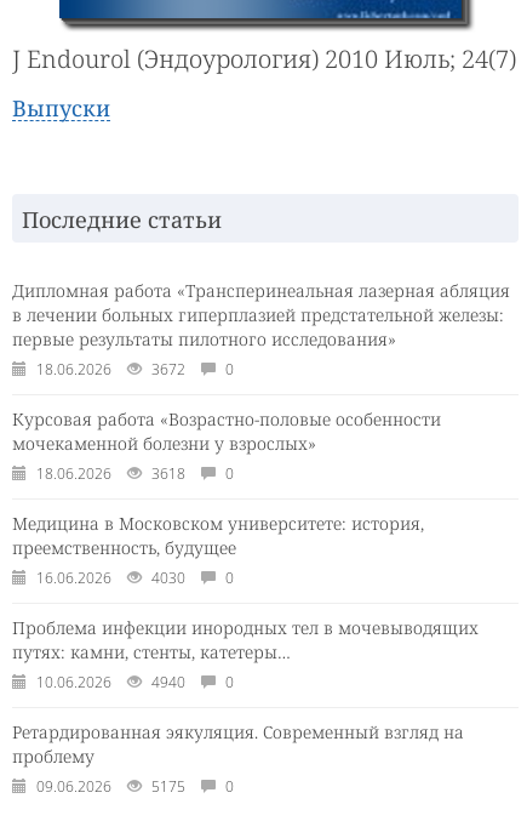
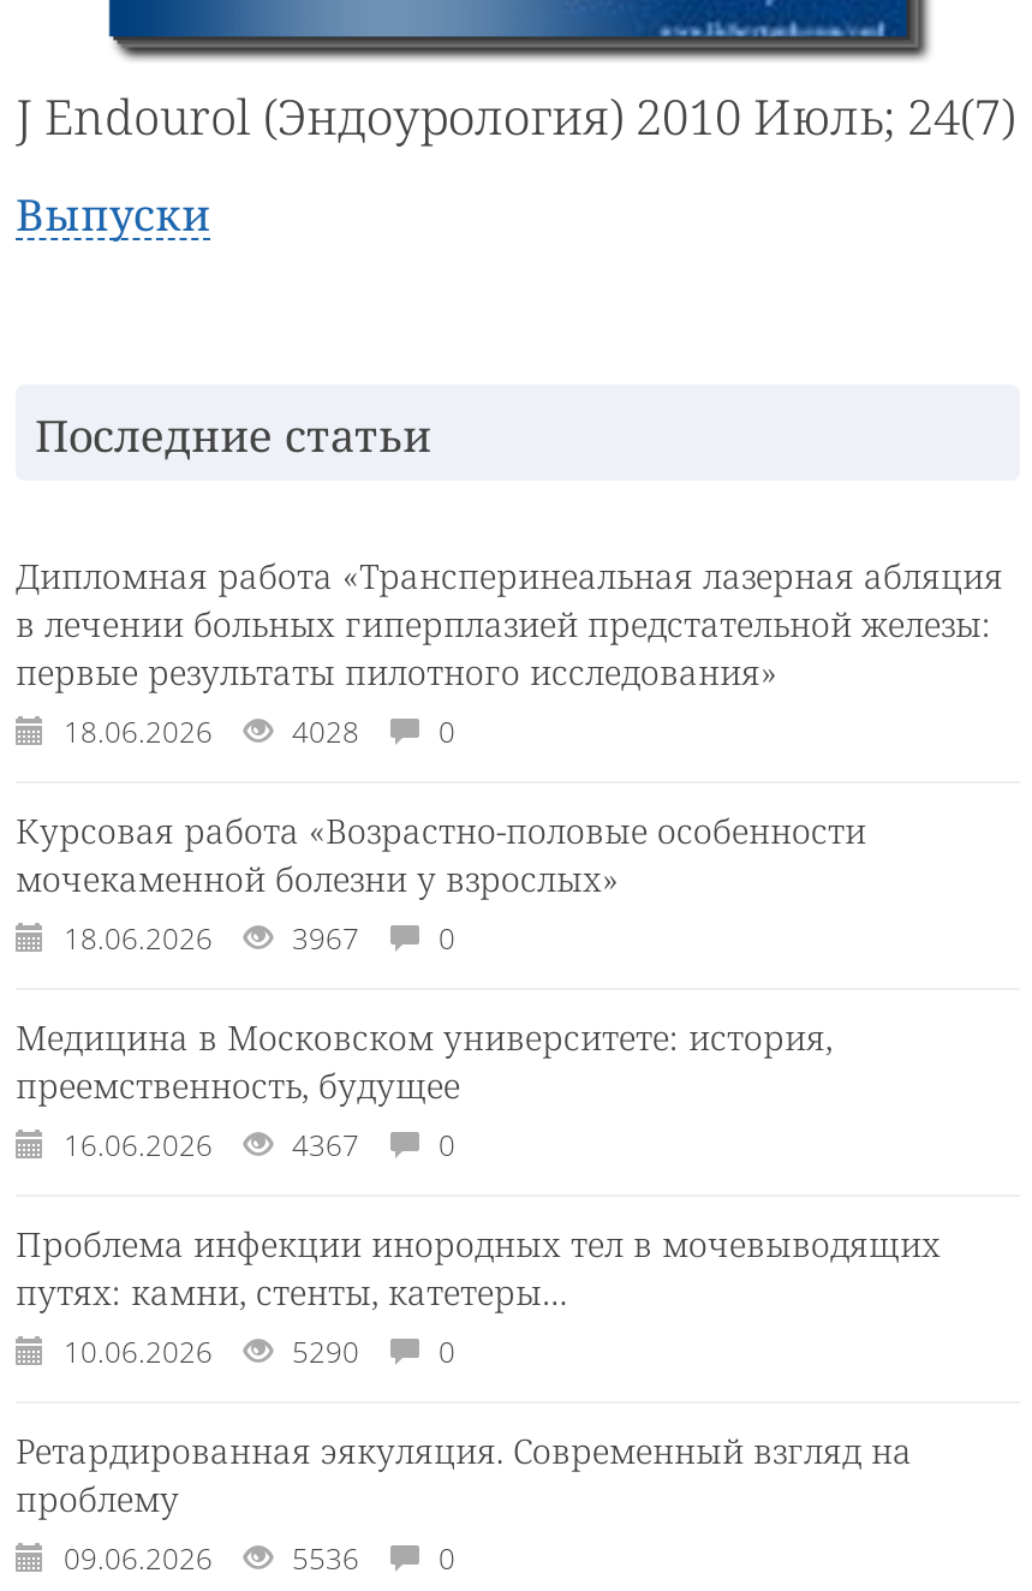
[33,359,234,379] 18.06.2026 3672 0 -> [56,711,455,752] 18.06.2026 4028 0
[33,463,234,484] 18.06.2026 3618 0 -> [56,917,455,958] 18.06.2026 3967 0
[33,567,234,588] 16.06.2026 4030 0 -> [56,1124,455,1165] 16.06.2026 4367 0
[33,671,234,692] 10.06.2026 4940 0 -> [56,1331,455,1372] 10.06.2026 5290 0
[33,776,234,796] 09.06.2026 5175 0 -> [56,1537,455,1578] 09.06.2026 5536 0

